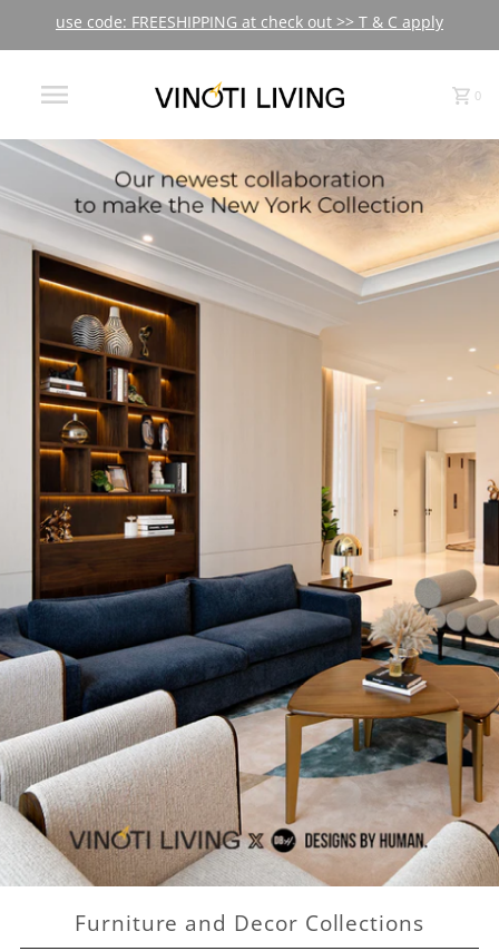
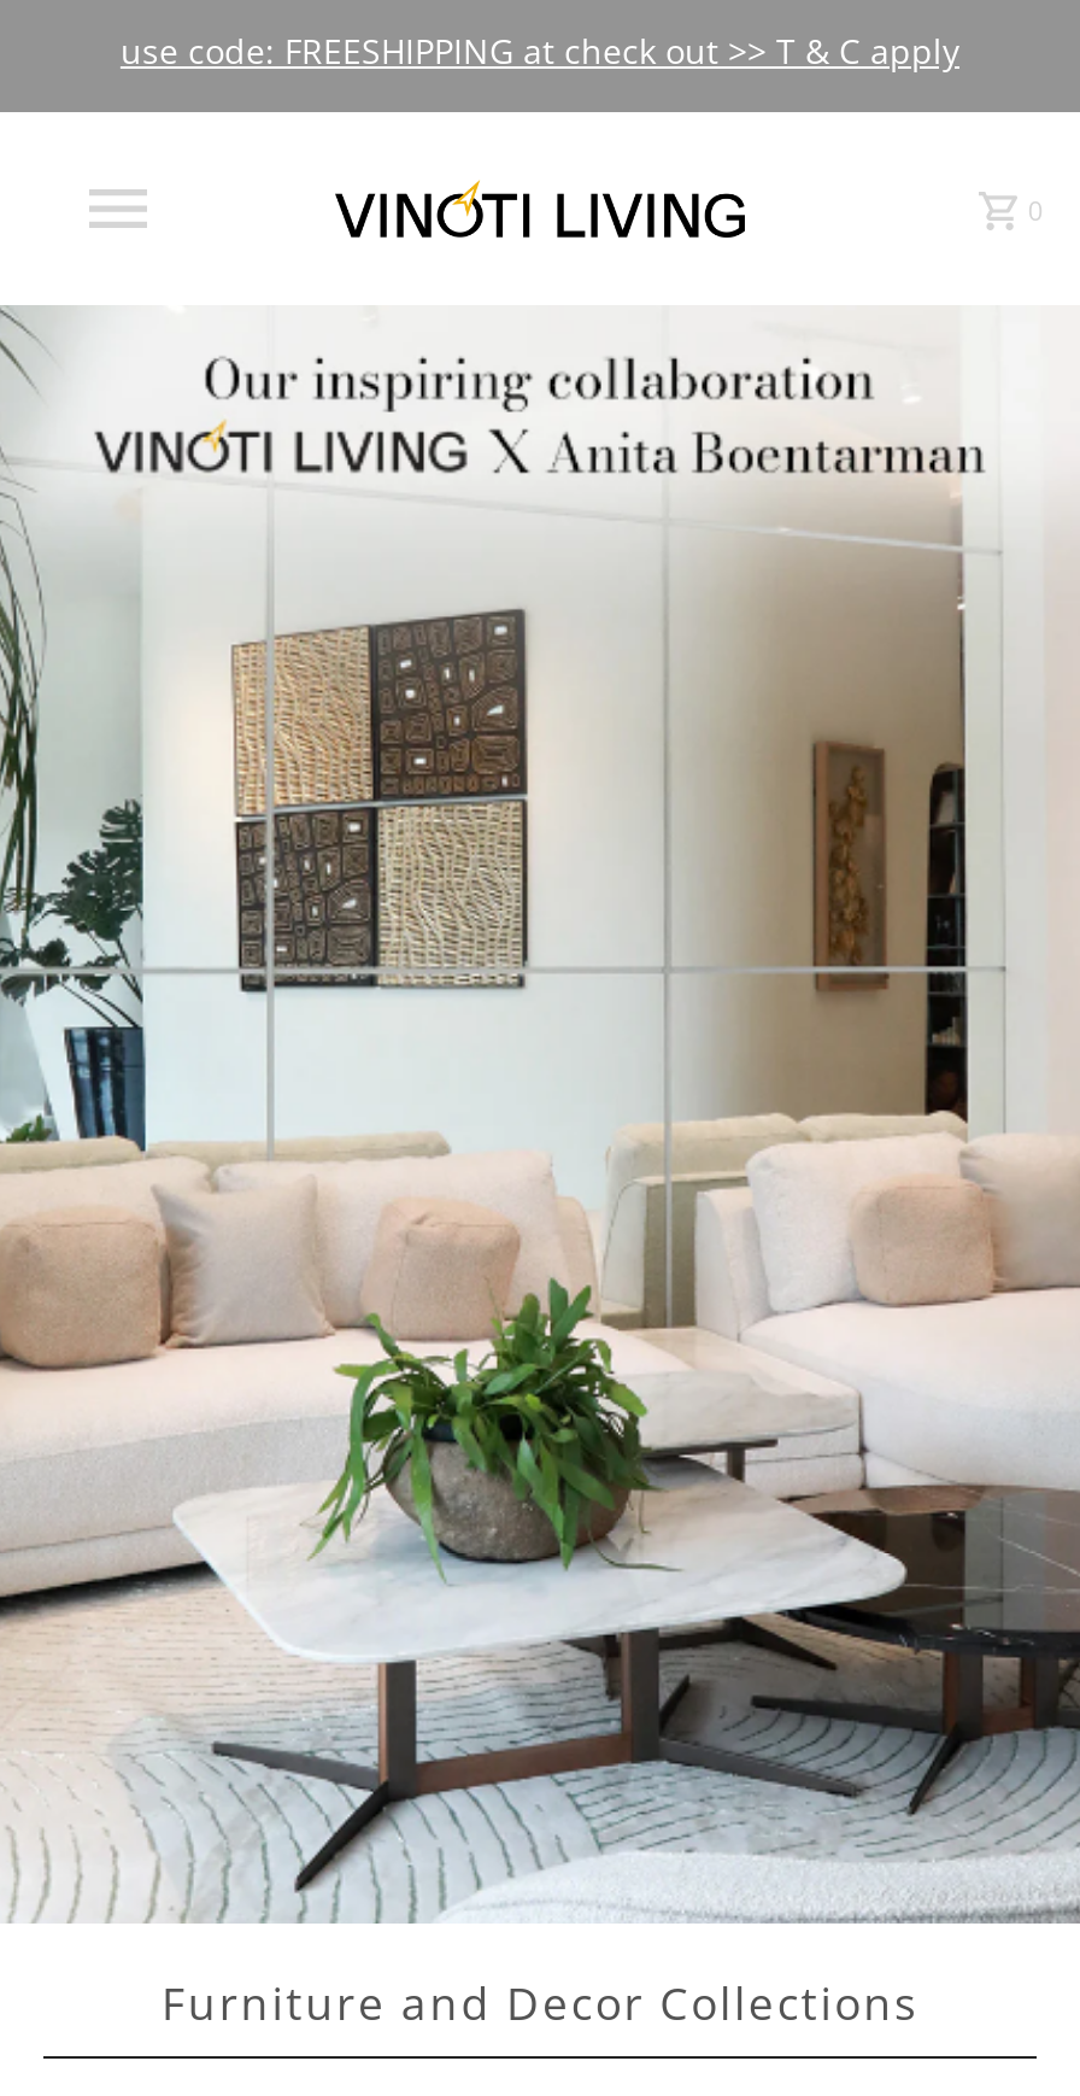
[3,139,496,886] [image] -> [7,310,1073,1924] [image]

